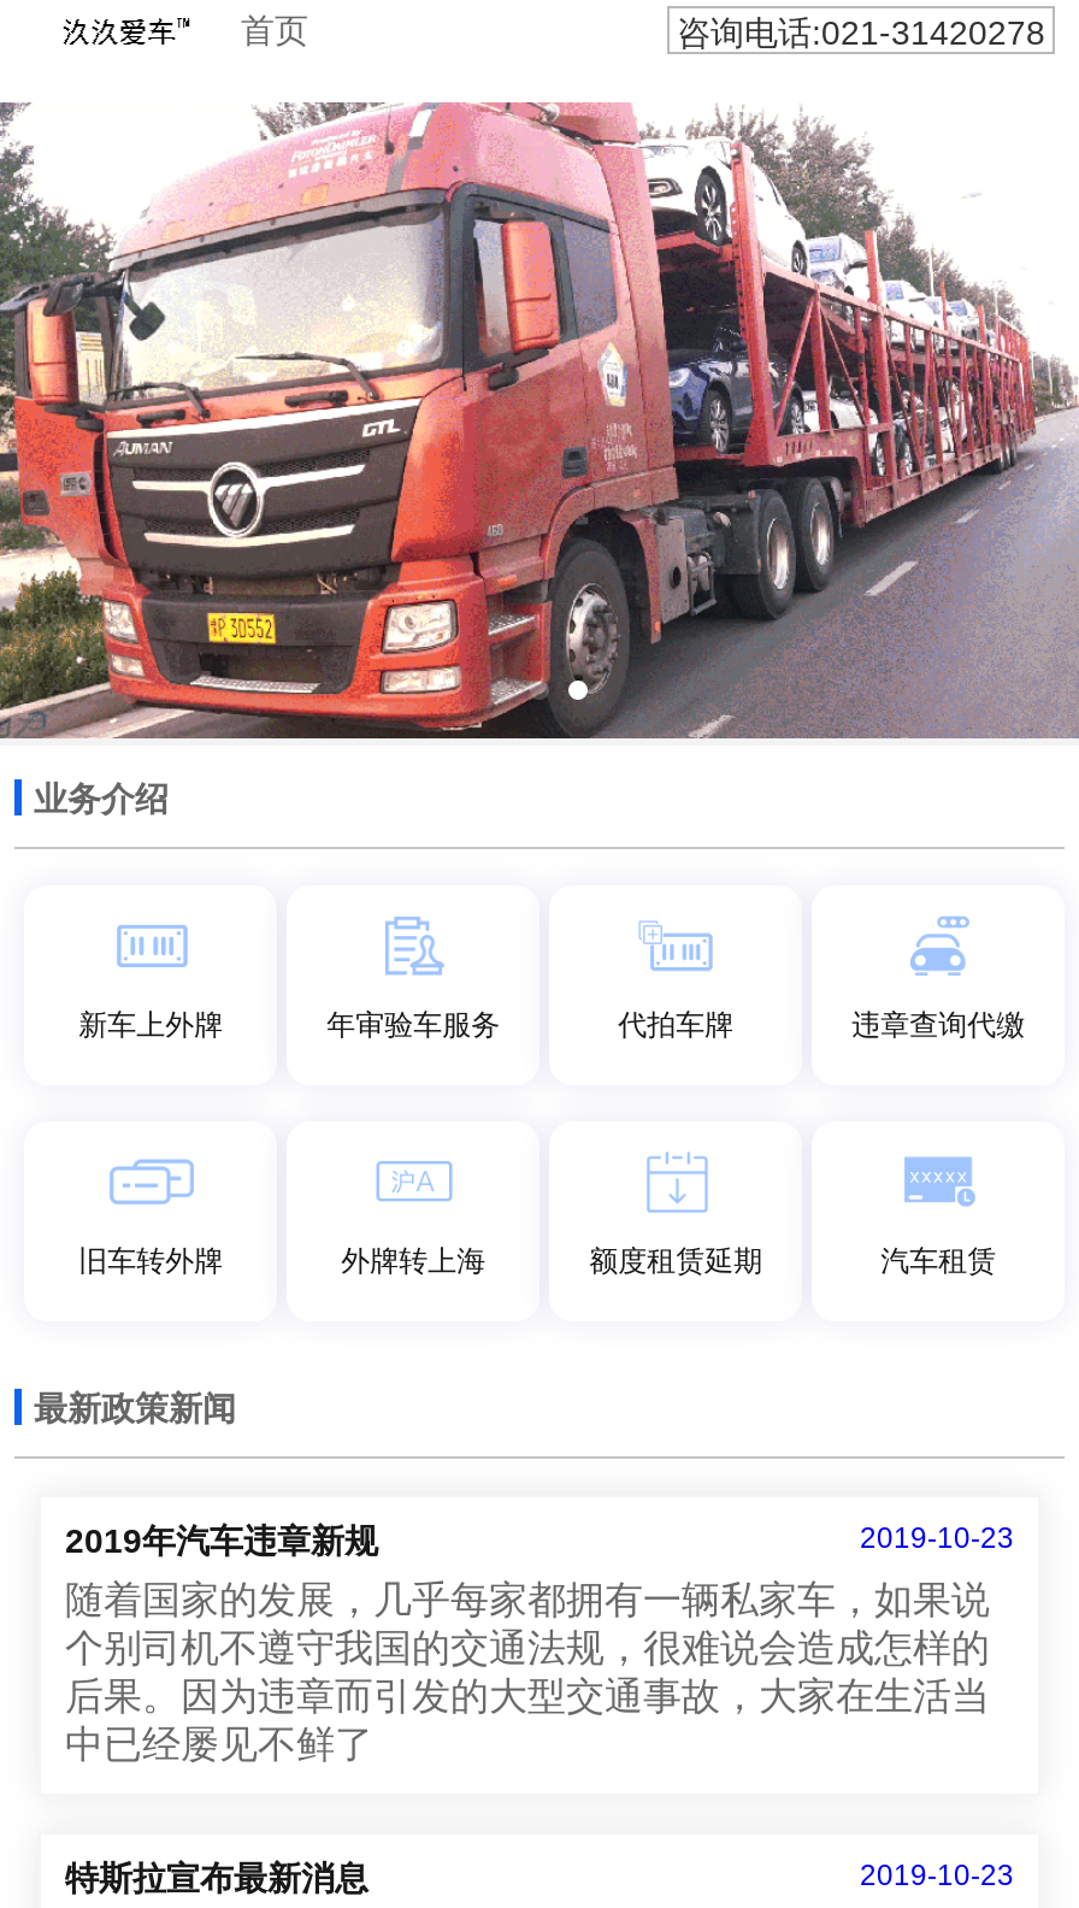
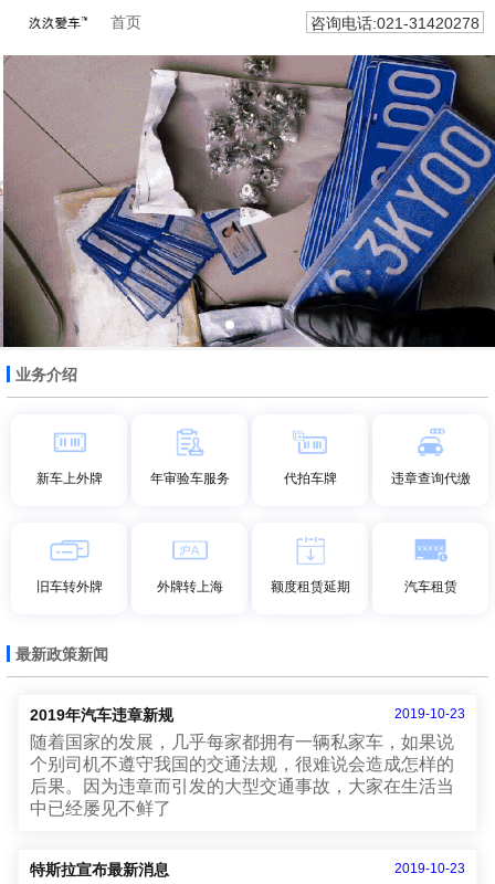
[7,100,1072,741] [image] -> [3,54,492,348] [image]

